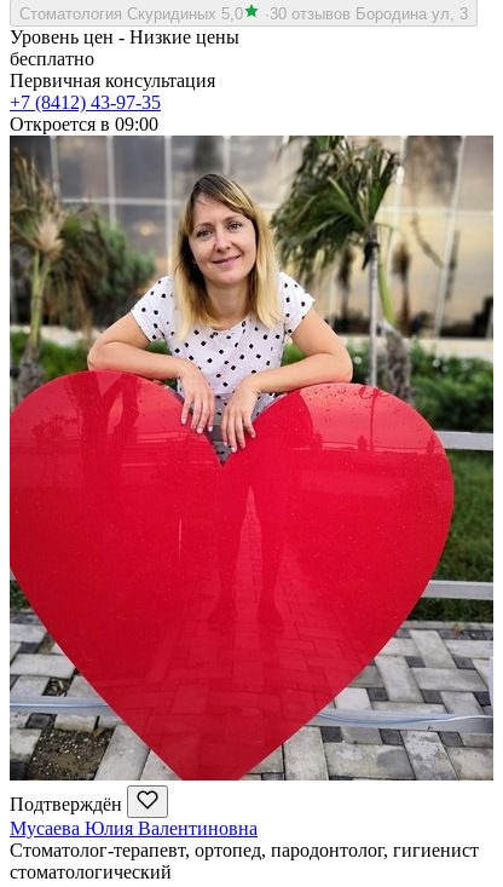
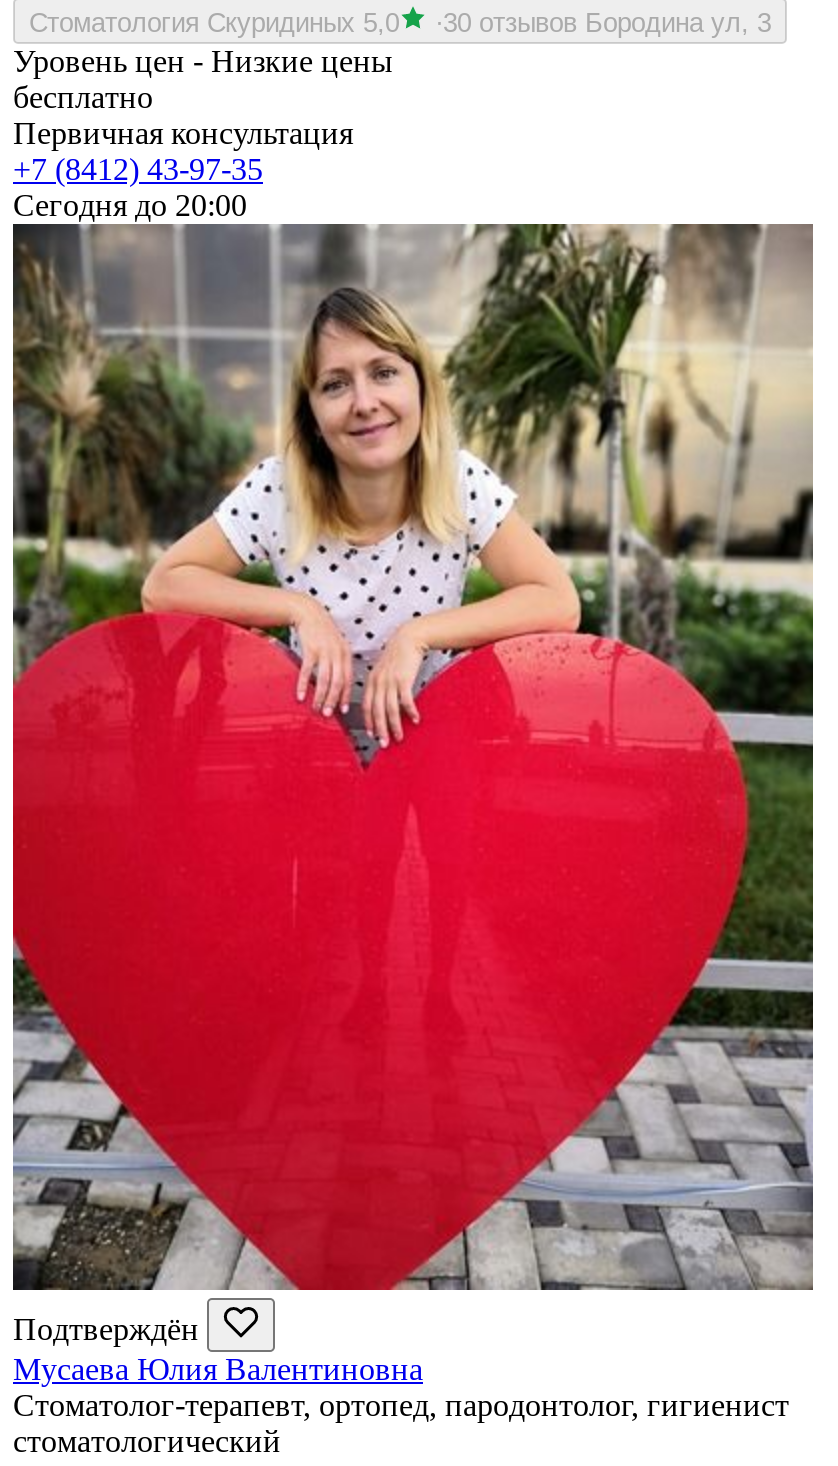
[10,113,158,134] Откроется в 09:00 -> [13,187,247,221] Сегодня до 20:00

